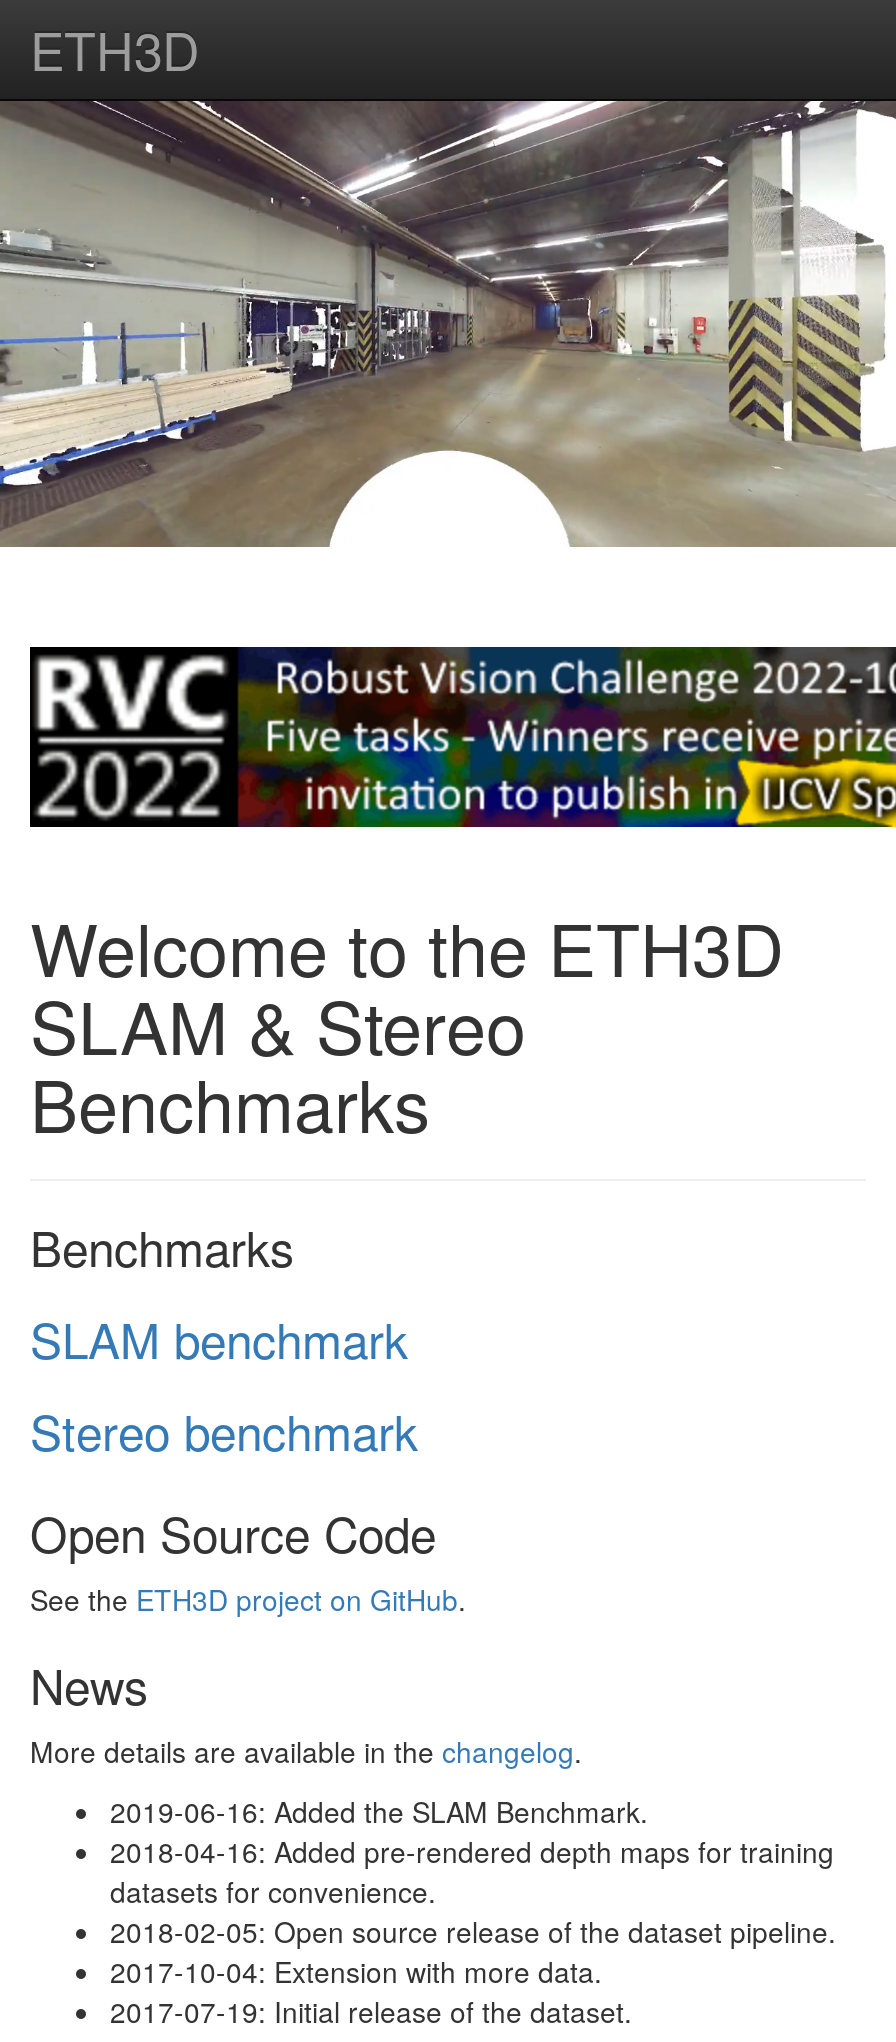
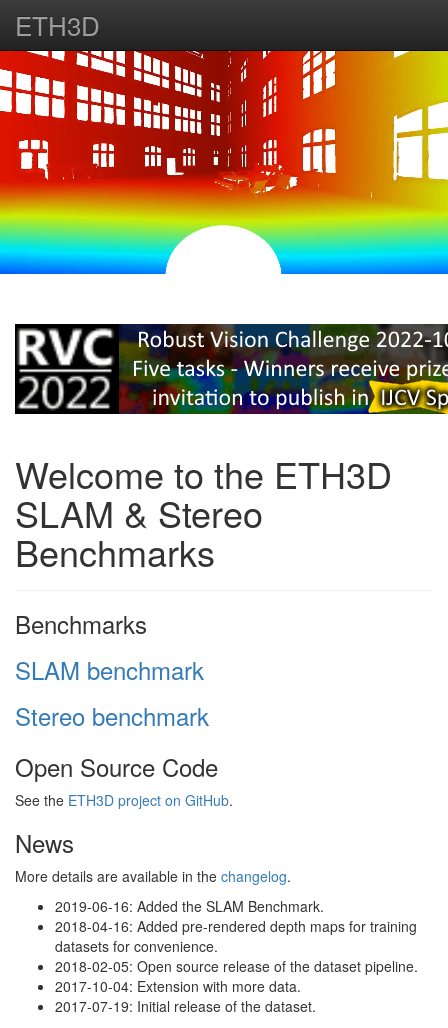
[6,99,890,549] [image] -> [3,50,445,275] [image]

